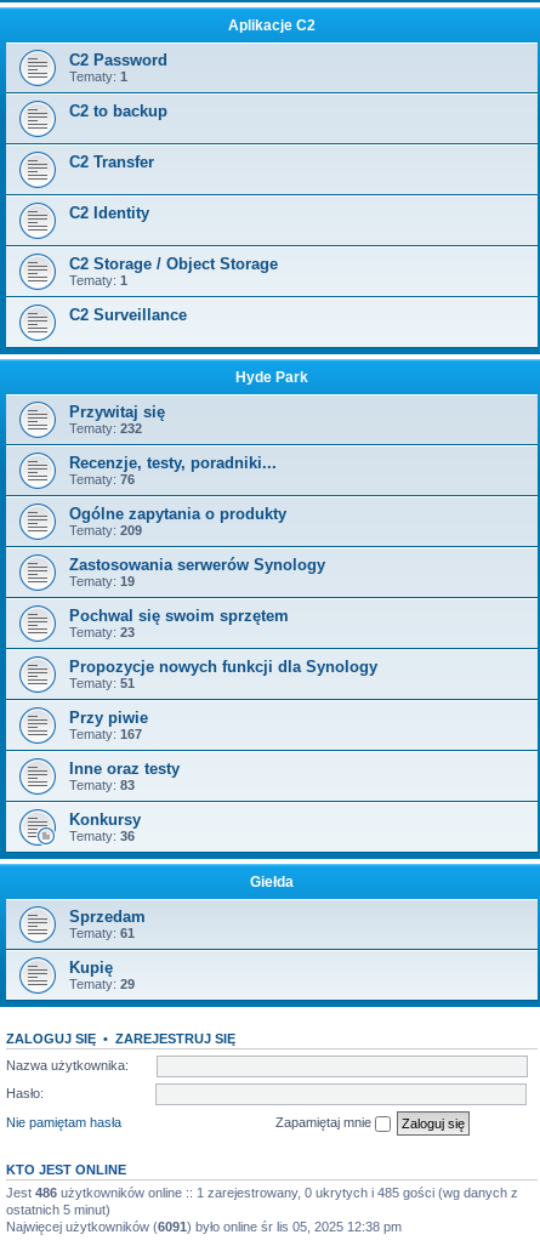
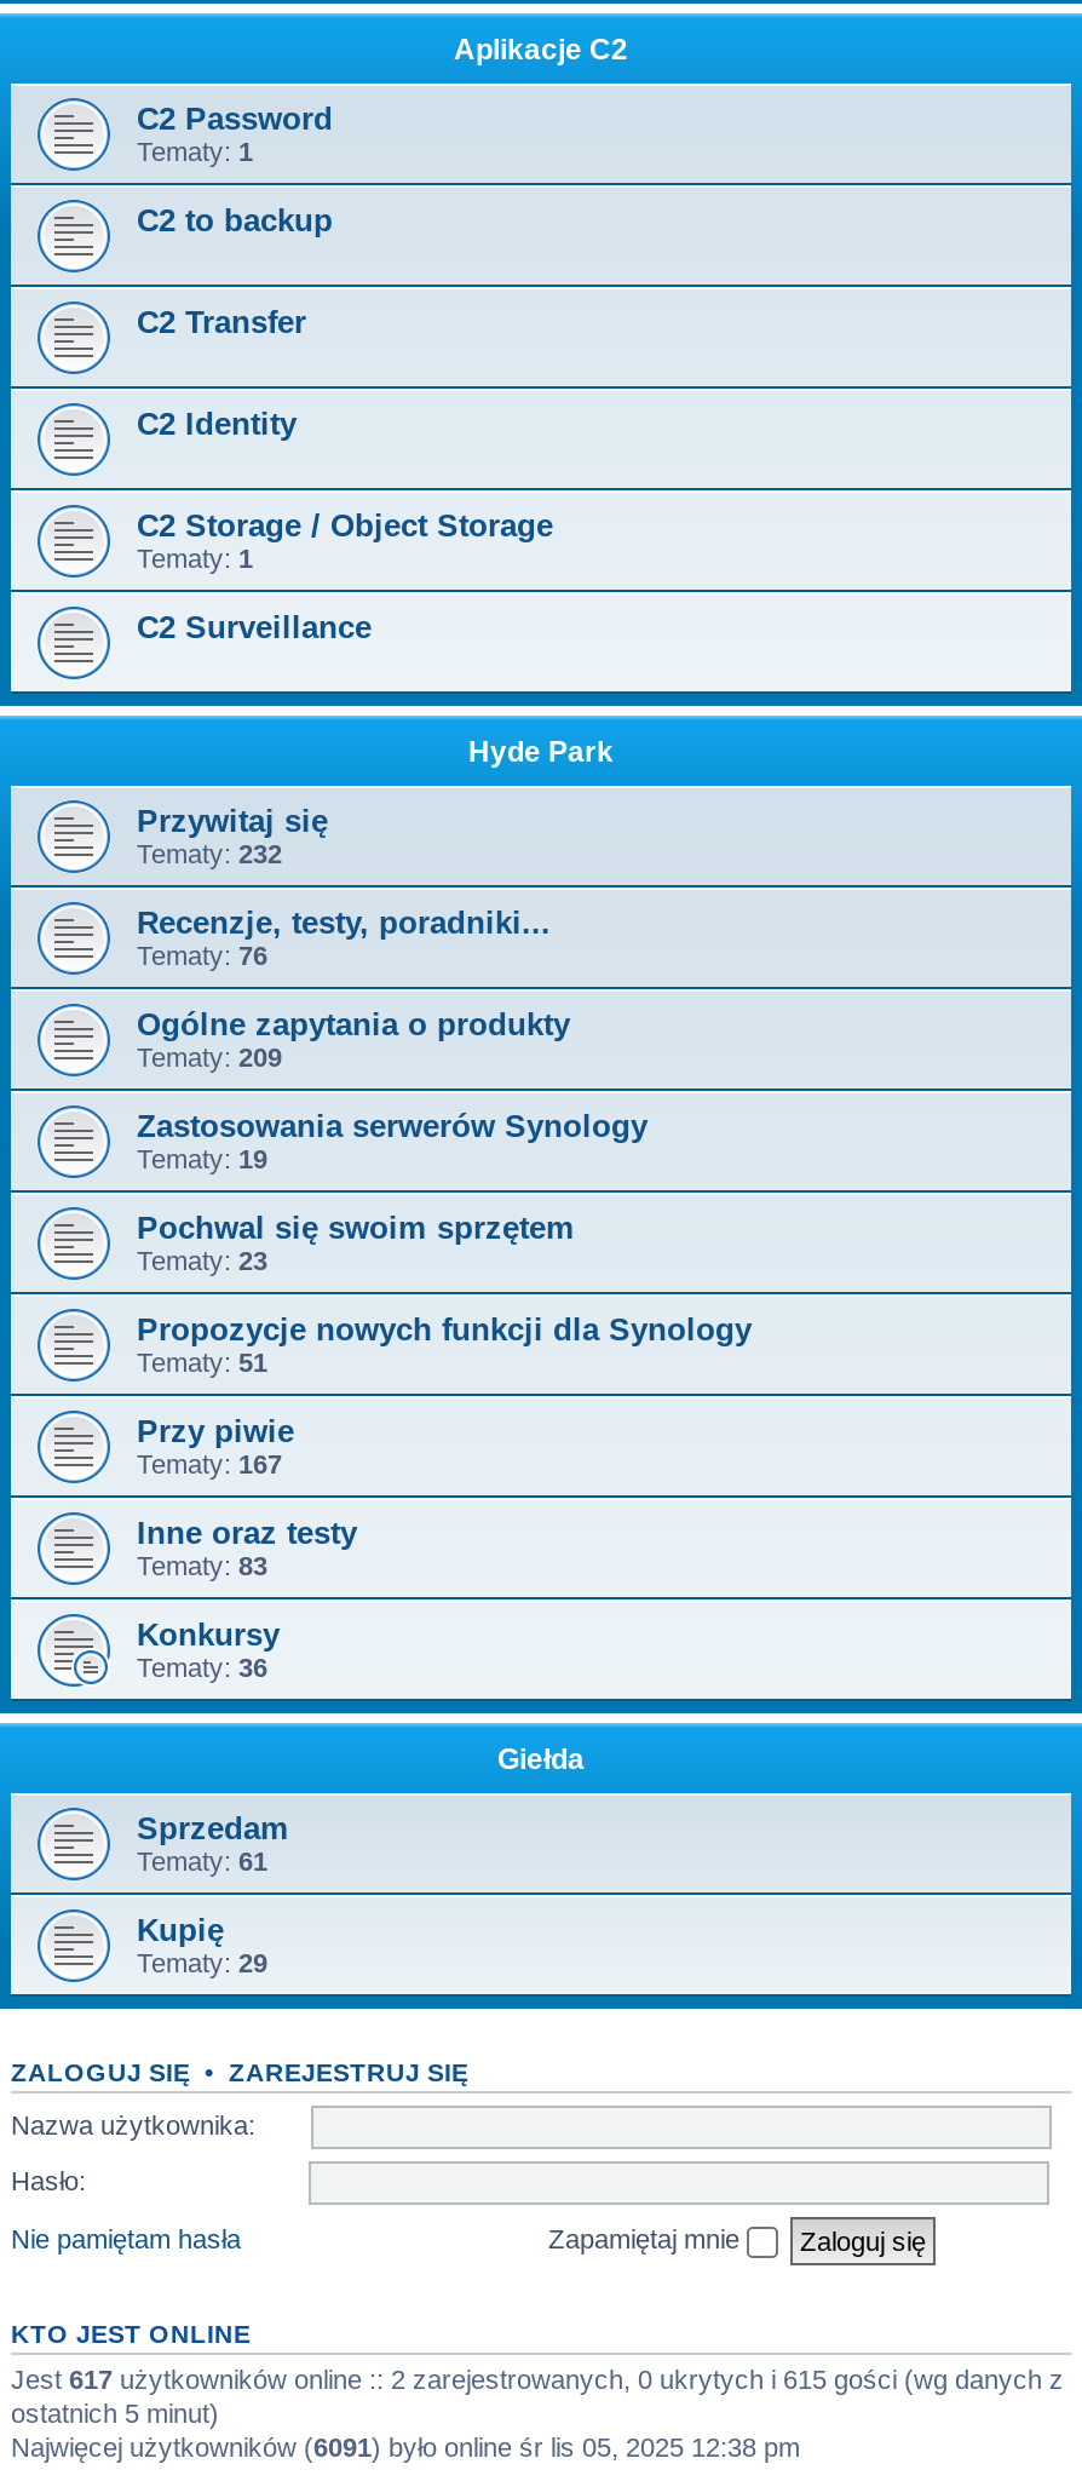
[6,1185,518,1199] Jest 486 użytkowników online :: 1 zarejestrowany, 0 ukrytych i 485 gości (wg danych z -> [11,2363,1064,2393] Jest 617 użytkowników online :: 2 zarejestrowanych, 0 ukrytych i 615 gości (wg danych z

